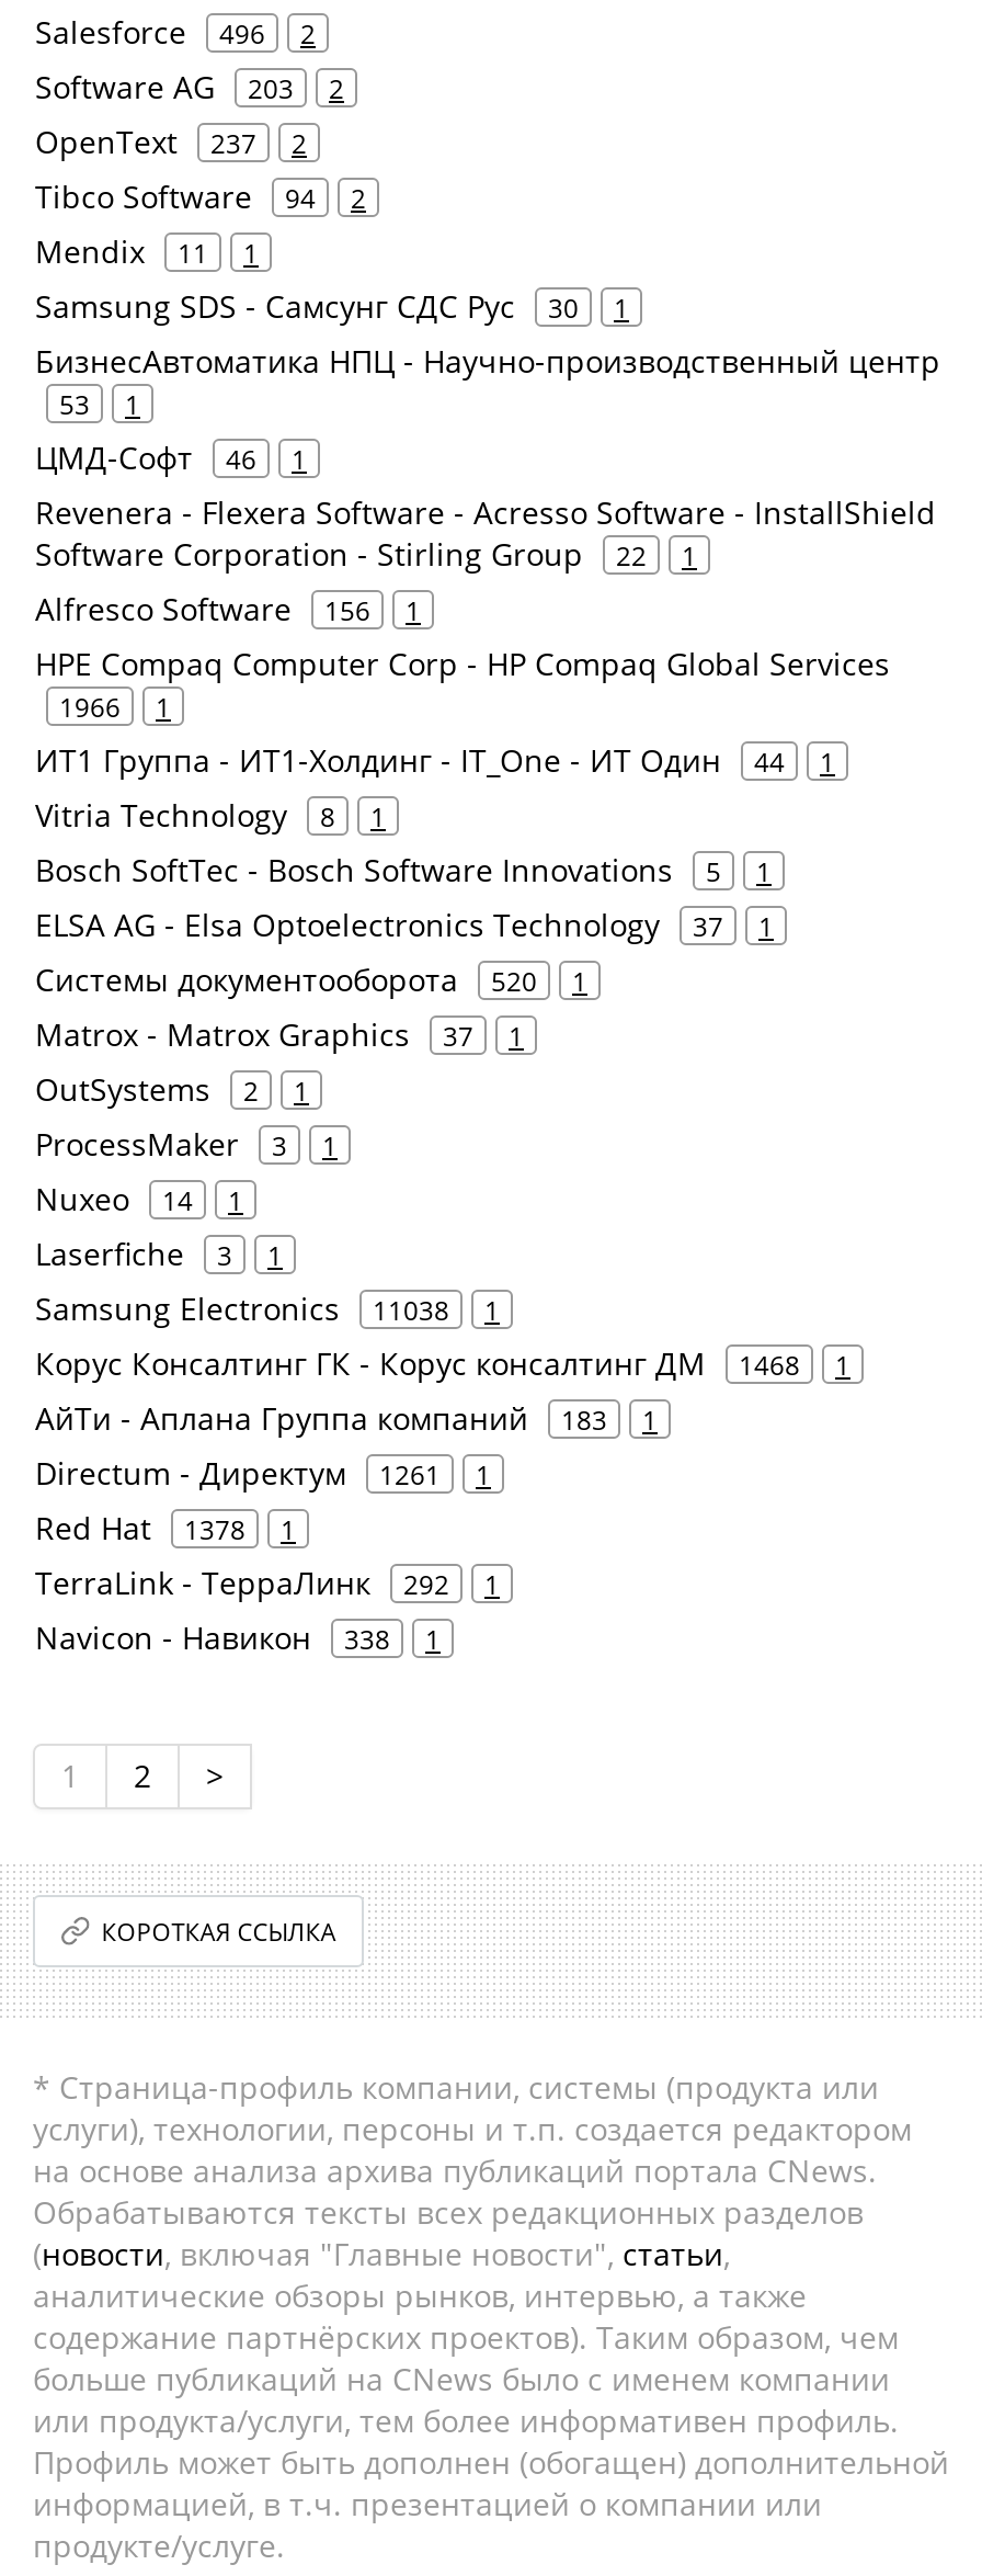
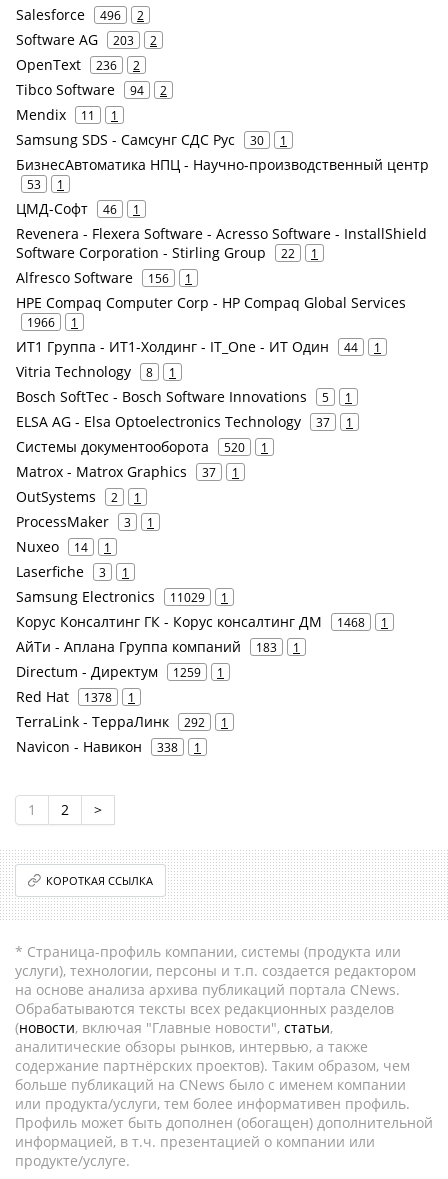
[35,120,307,162] OpenText 237 2 -> [16,55,140,74] OpenText 236 2
[35,1287,500,1329] Samsung Electronics 11038 1 -> [16,587,228,606] Samsung Electronics 11029 1
[35,1452,491,1493] Directum - Директум 1261 1 -> [16,662,224,681] Directum - Директум 1259 1

